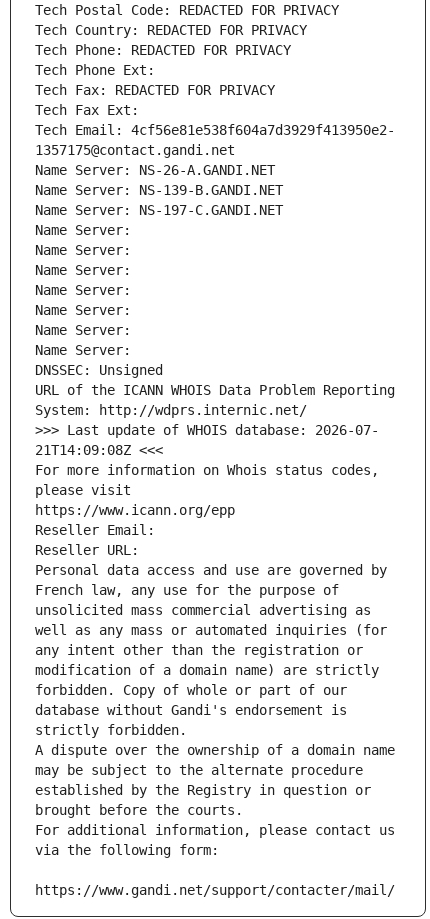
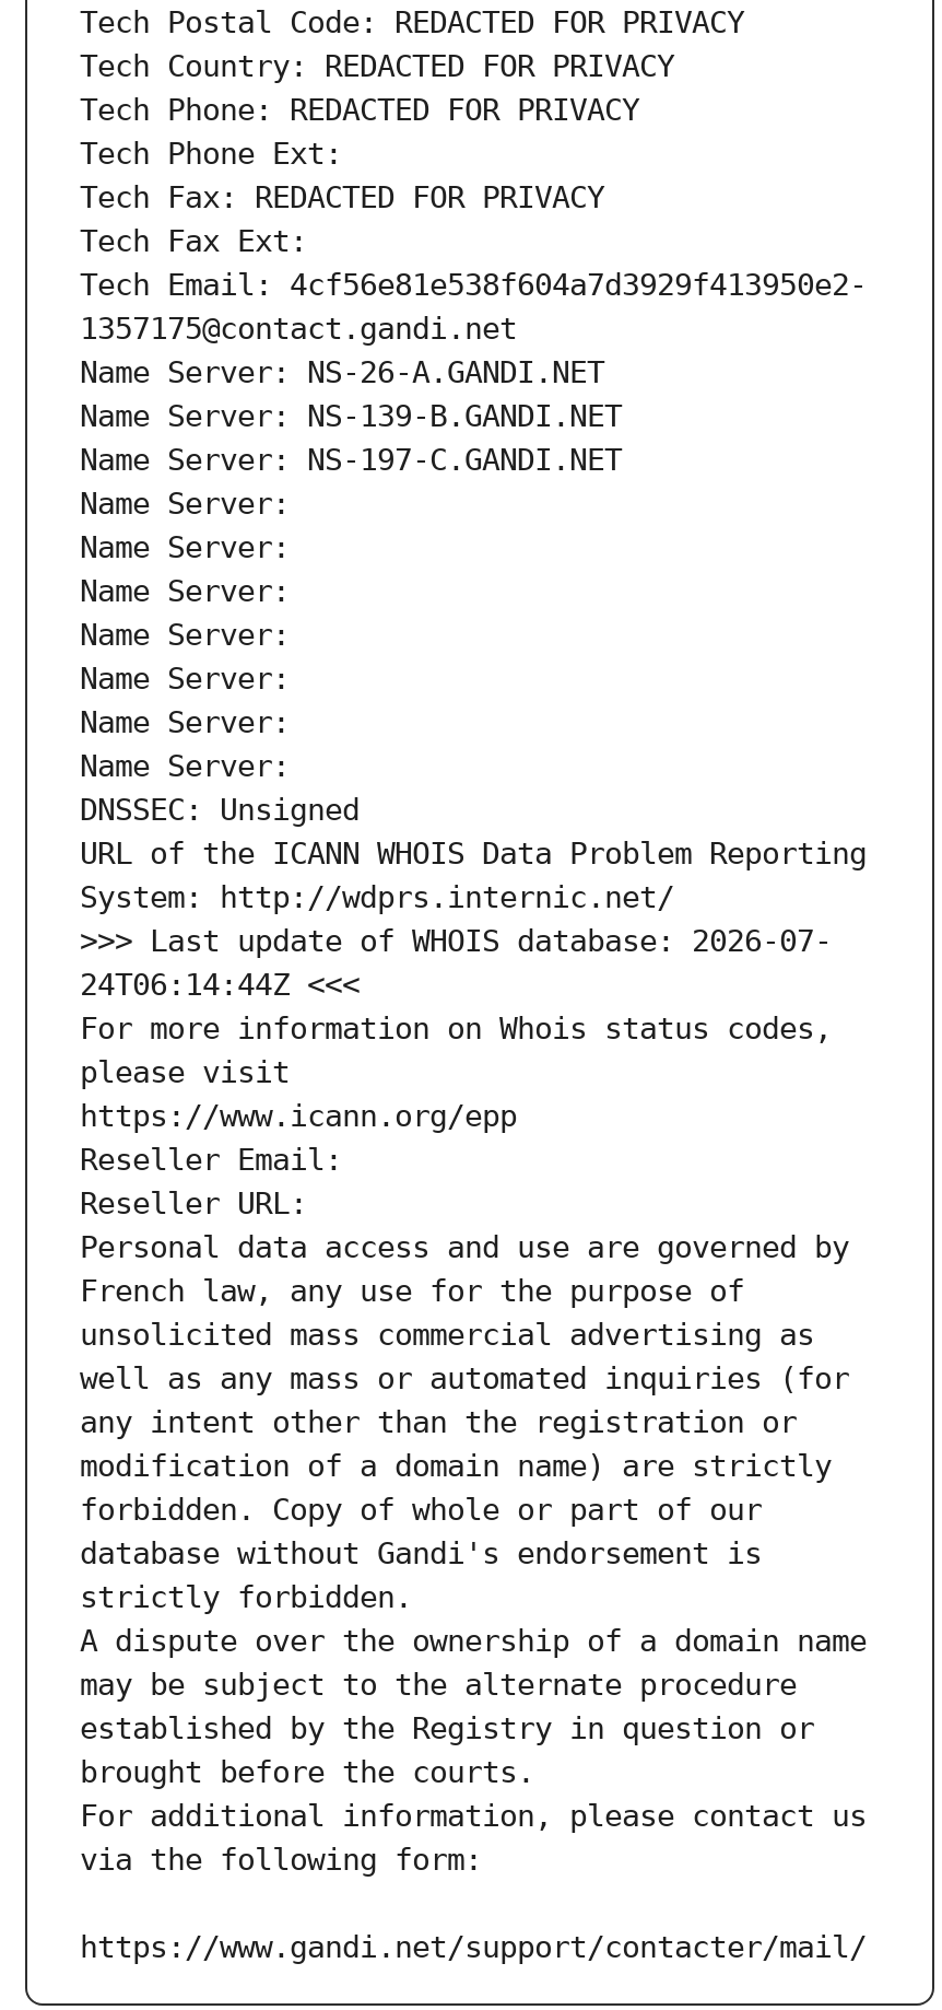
[35,442,163,458] 21T14:09:08Z <<< -> [80,968,360,1003] 24T06:14:44Z <<<

